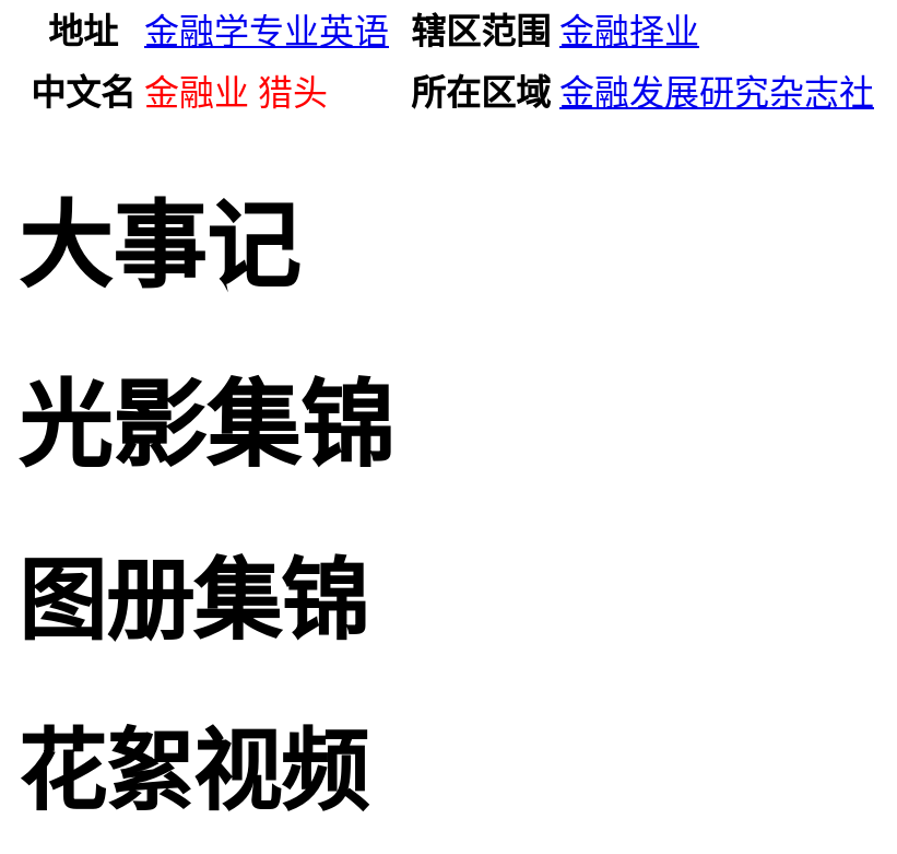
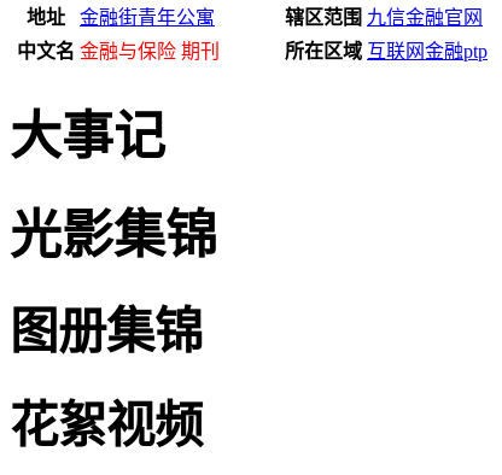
[144,12,389,49] 金融学专业英语 -> [80,7,215,27] 金融街青年公寓
[411,12,699,49] 辖区范围 金融择业 -> [285,7,483,27] 辖区范围 九信金融官网
[31,73,328,110] 中文名 金融业 猎头 -> [17,40,220,61] 中文名 金融与保险 期刊
[411,73,874,110] 所在区域 金融发展研究杂志社 -> [285,40,488,61] 所在区域 互联网金融ptp

